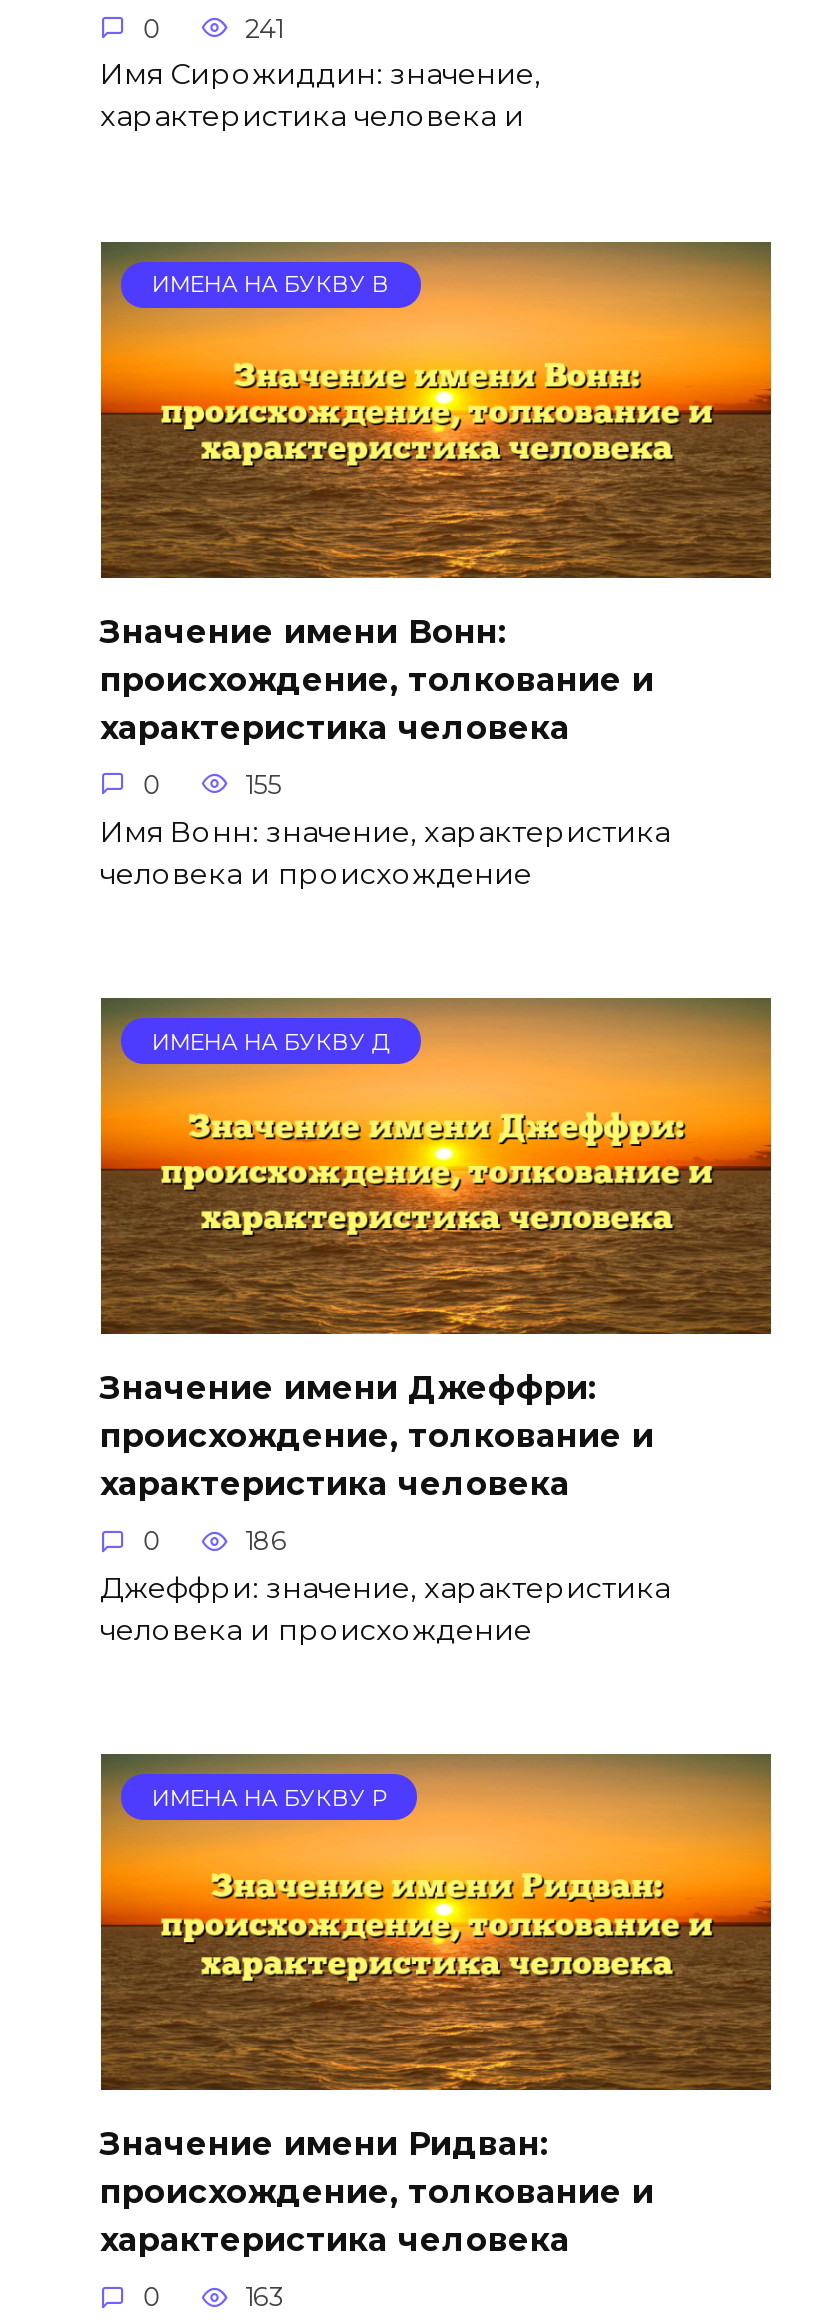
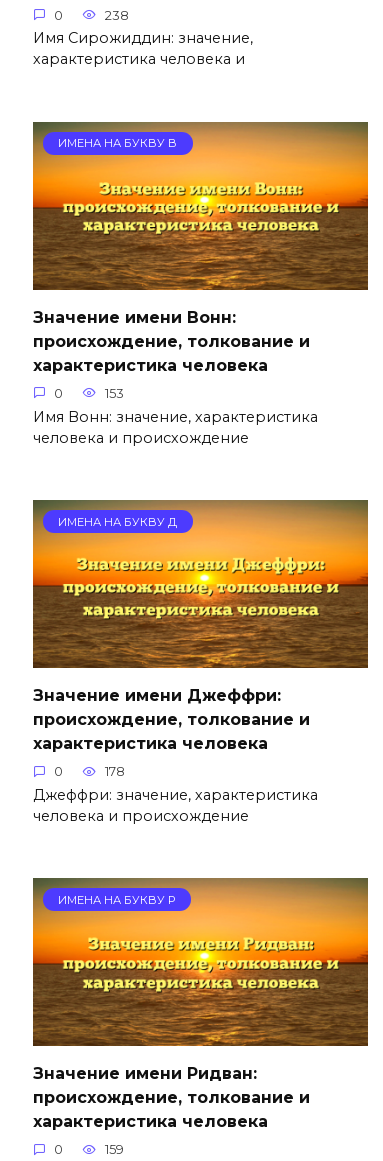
[245,13,283,43] 241 -> [105,8,129,23] 238
[245,770,281,800] 155 -> [105,386,124,401] 153
[245,1526,287,1556] 186 -> [105,764,125,779] 178
[245,2283,285,2313] 163 -> [105,1142,124,1157] 159

